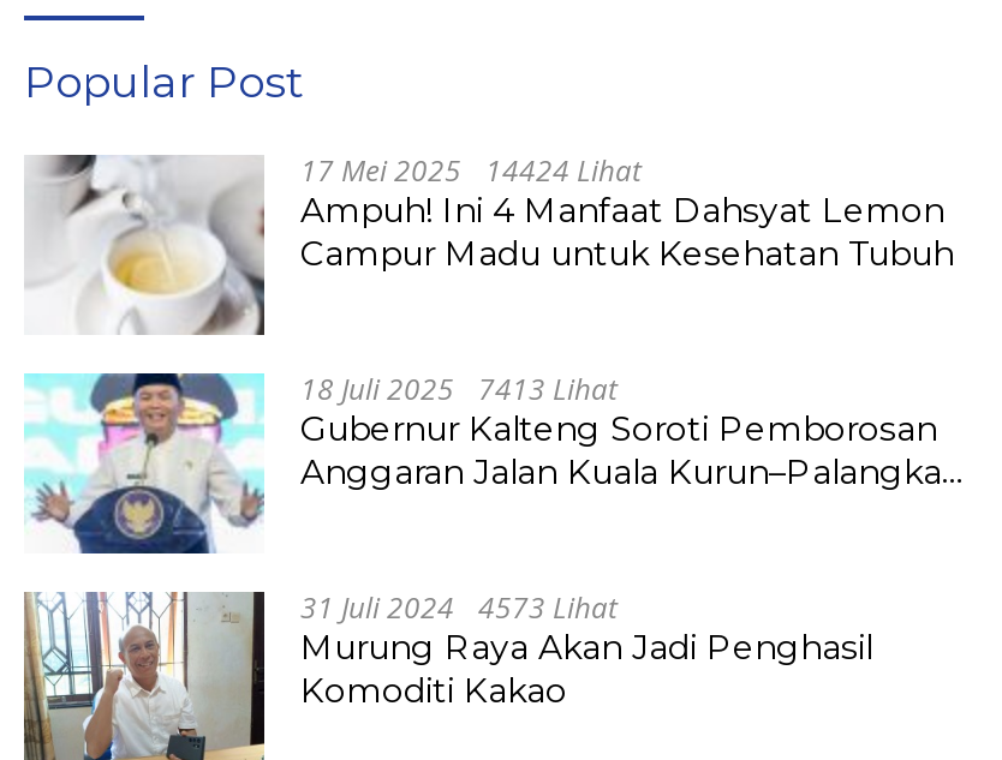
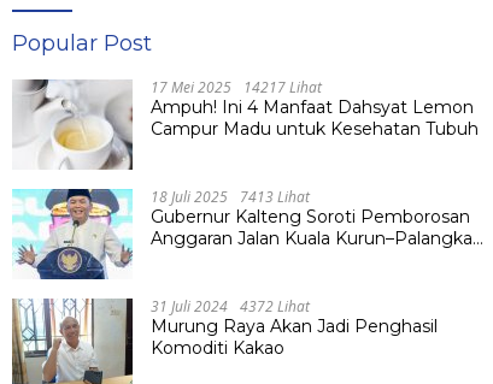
[300,148,642,189] 17 Mei 2025 14424 Lihat -> [151,77,322,98] 17 Mei 2025 14217 Lihat
[300,585,618,626] 31 Juli 2024 4573 Lihat -> [151,296,310,317] 31 Juli 2024 4372 Lihat

